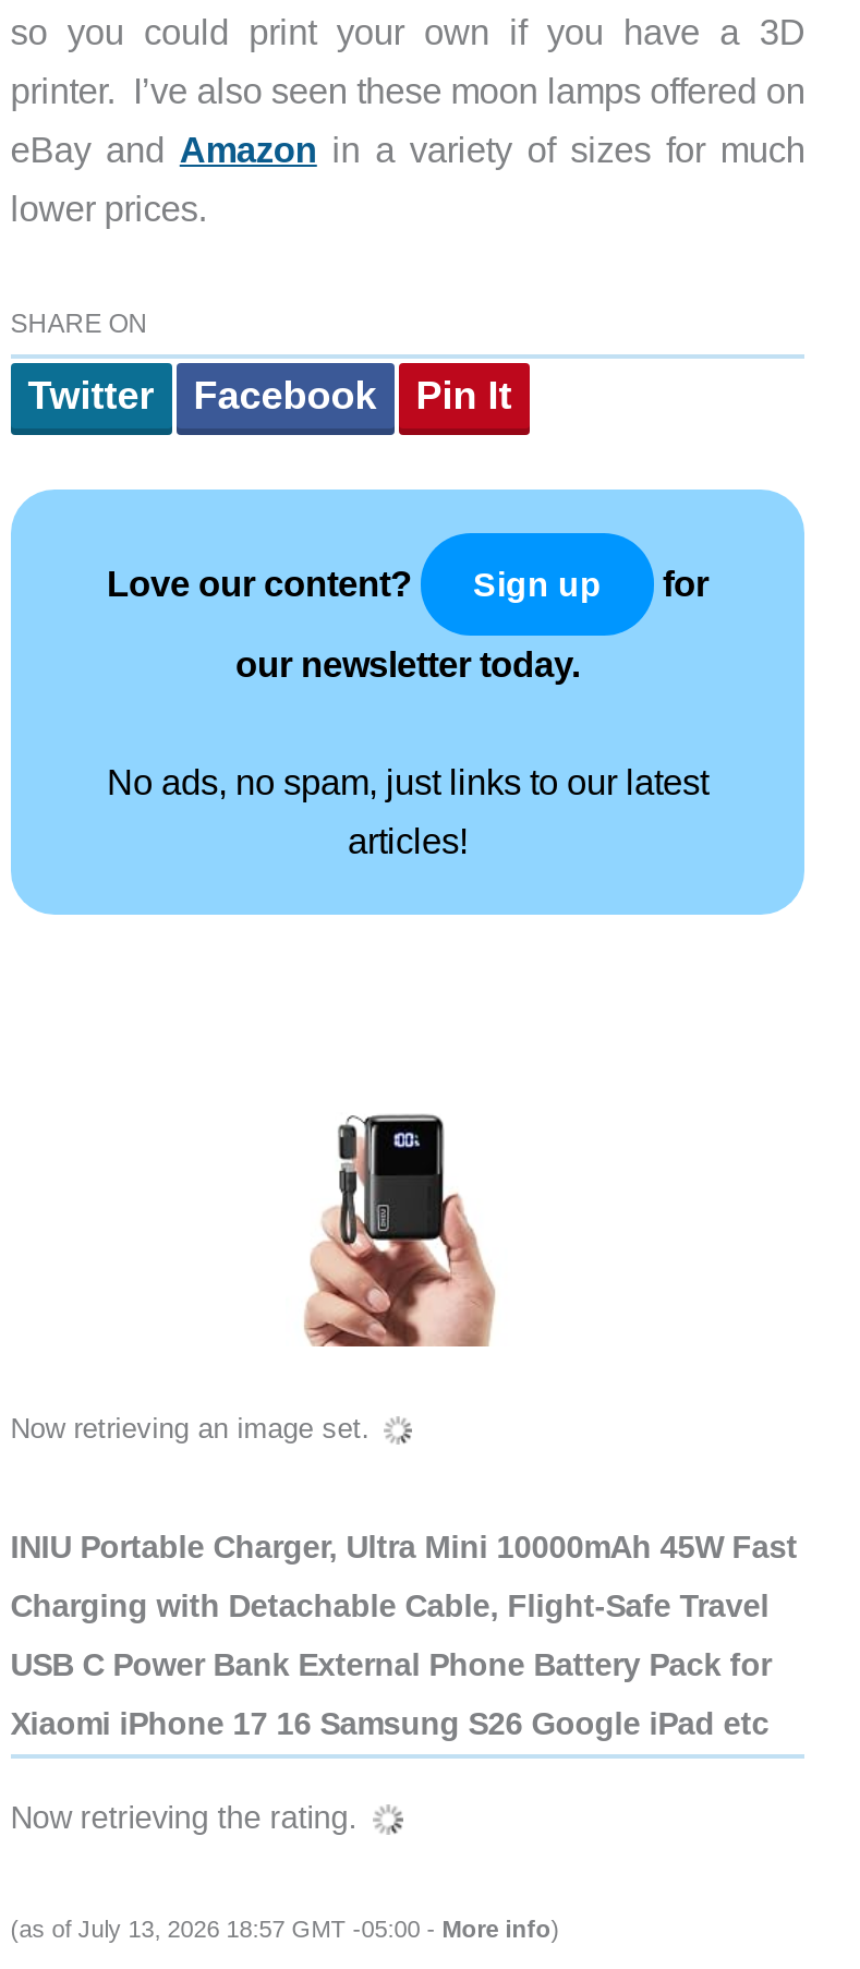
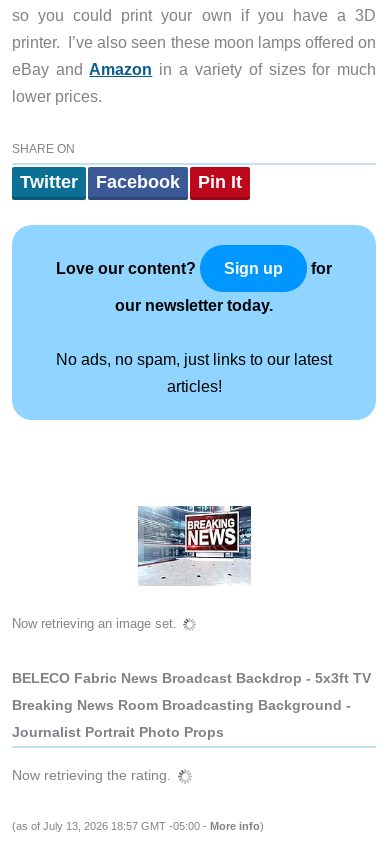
[286,1112,532,1348] [image] -> [137,505,252,586] [image]
[10,1528,797,1740] INIU Portable Charger, Ultra Mini 10000mAh 45W Fast | Charging with Detachable Cable, Flight-Safe Travel | USB C Power Bank External Phone Battery Pack for | Xiaomi iPhone 17 16 Samsung S26 Google iPad etc -> [12,670,371,740] BELECO Fabric News Broadcast Backdrop - 5x3ft TV | Breaking News Room Broadcasting Background - | Journalist Portrait Photo Props

